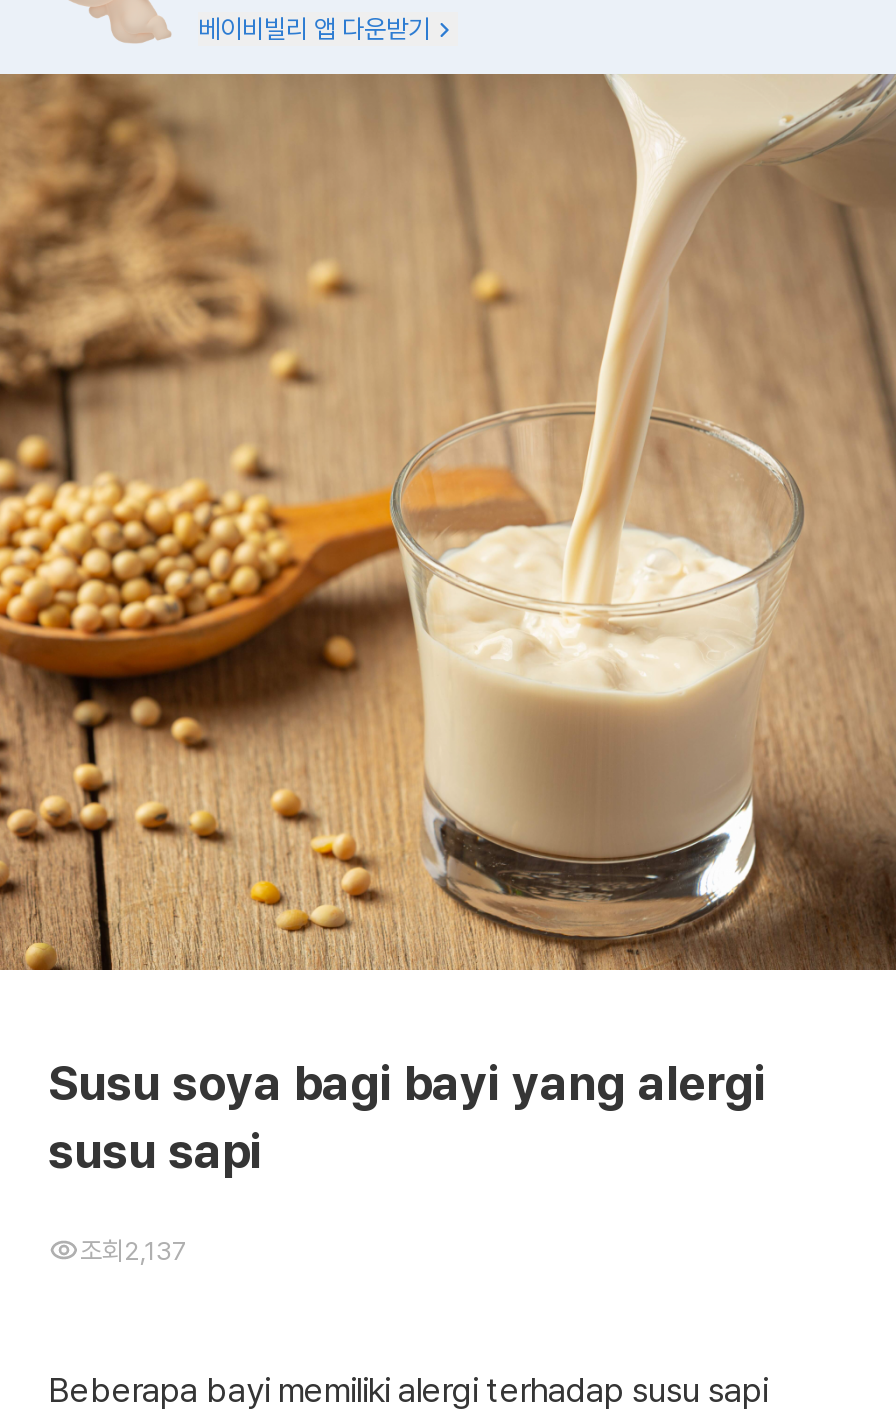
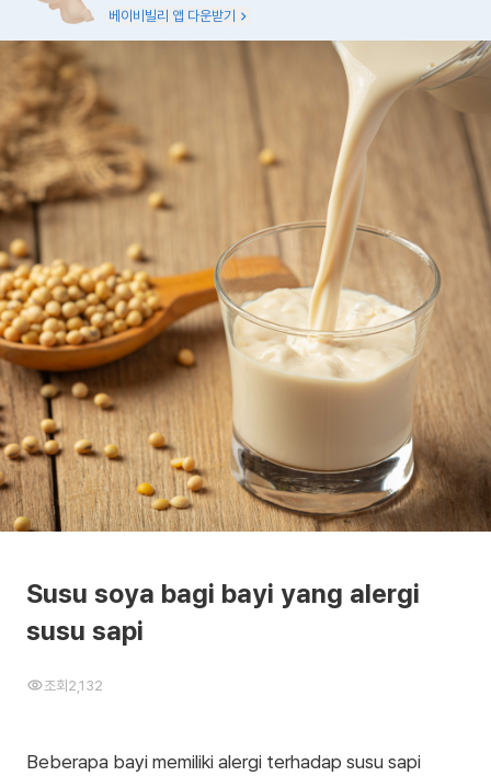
[80,1235,188,1265] 조회2,137 -> [44,677,103,693] 조회2,132

